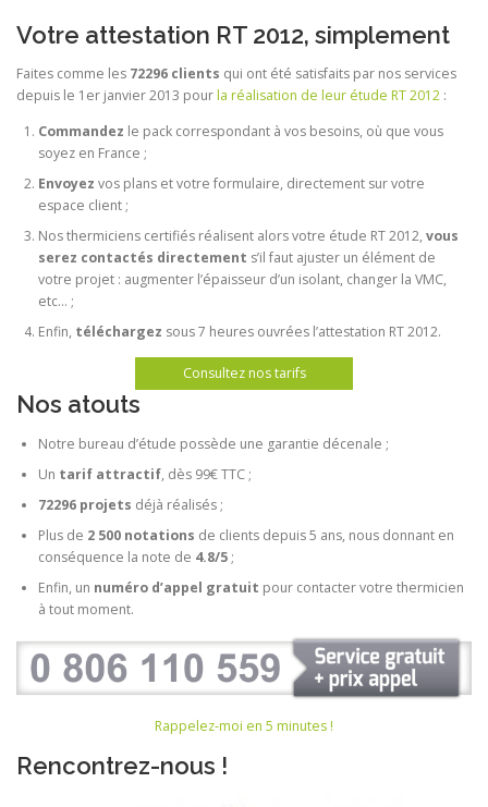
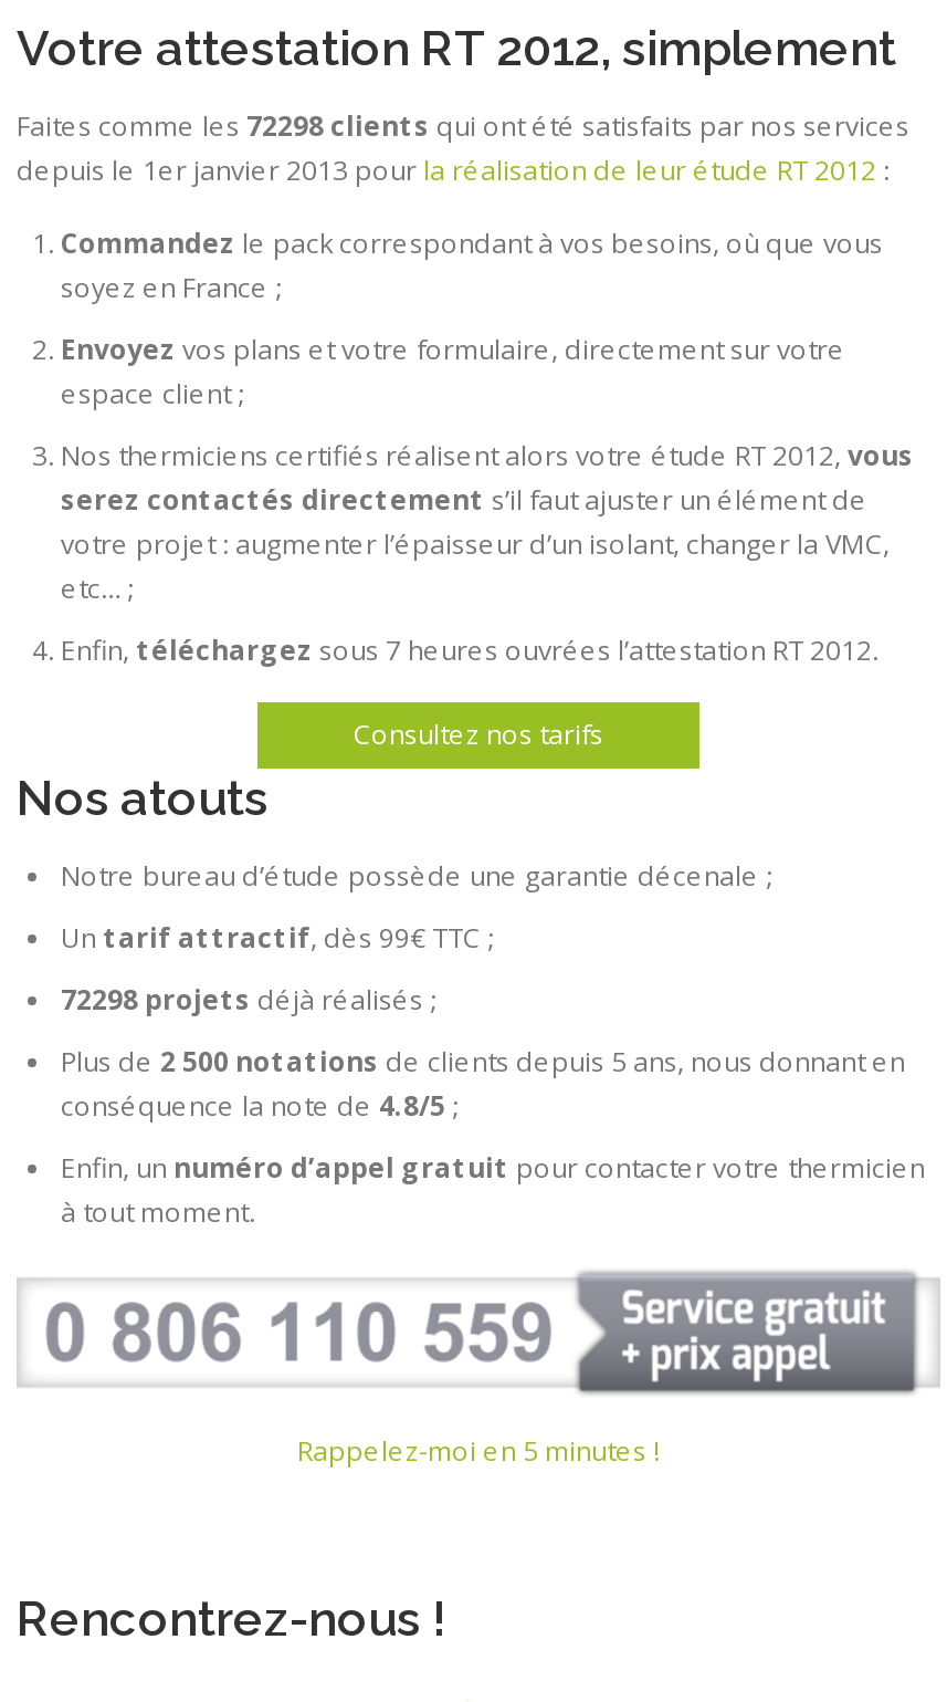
[16,64,456,83] Faites comme les 72296 clients qui ont été satisfaits par nos services -> [17,107,909,145] Faites comme les 72298 clients qui ont été satisfaits par nos services
[38,495,223,513] 72296 projets déjà réalisés ; -> [61,982,436,1020] 72298 projets déjà réalisés ;

